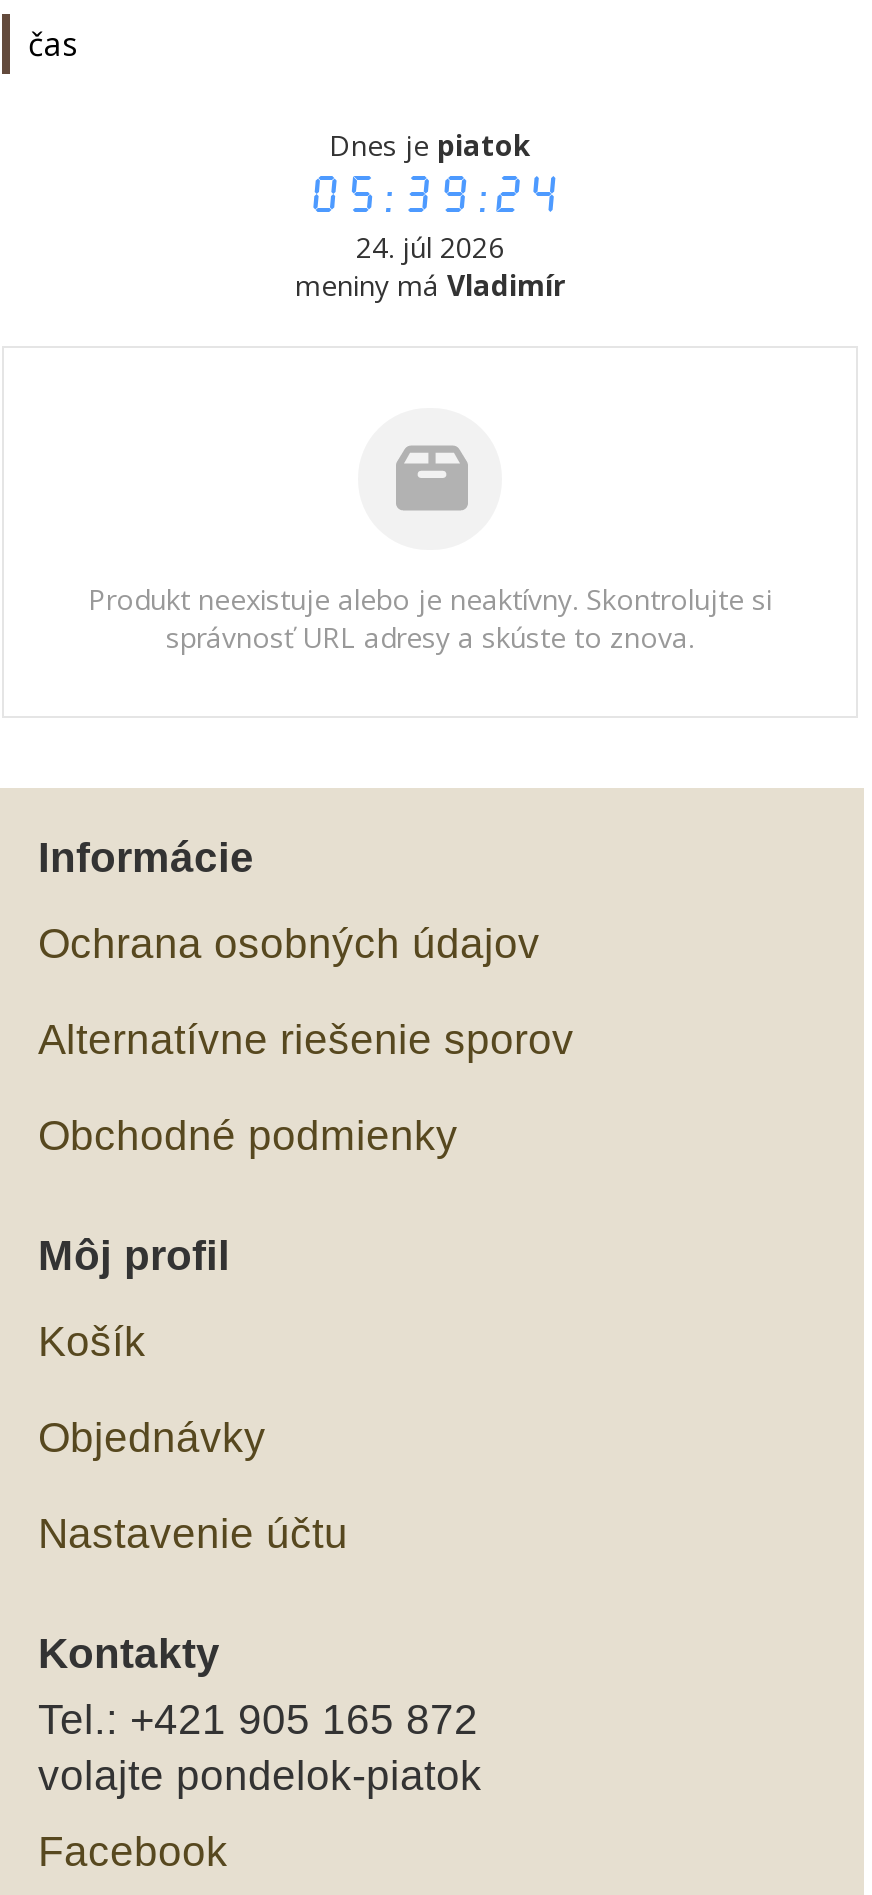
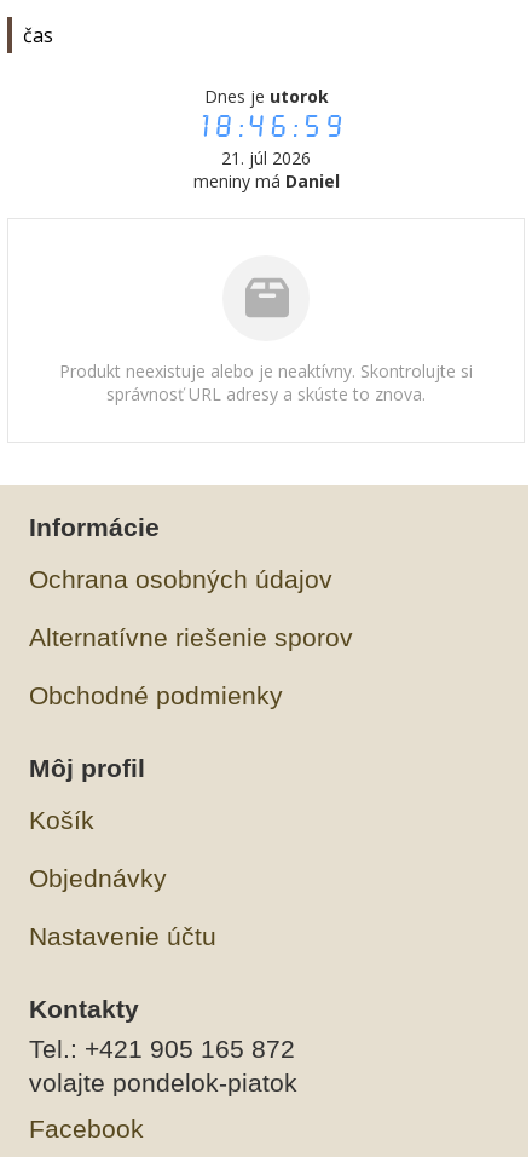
[329,125,531,163] Dnes je piatok -> [204,84,328,107] Dnes je utorok
[302,163,558,227] 05:39:24 -> [190,107,342,146] 18:46:59
[356,227,504,265] 24. júl 2026 -> [221,146,311,169] 21. júl 2026
[295,265,565,303] meniny má Vladimír -> [193,169,339,192] meniny má Daniel

